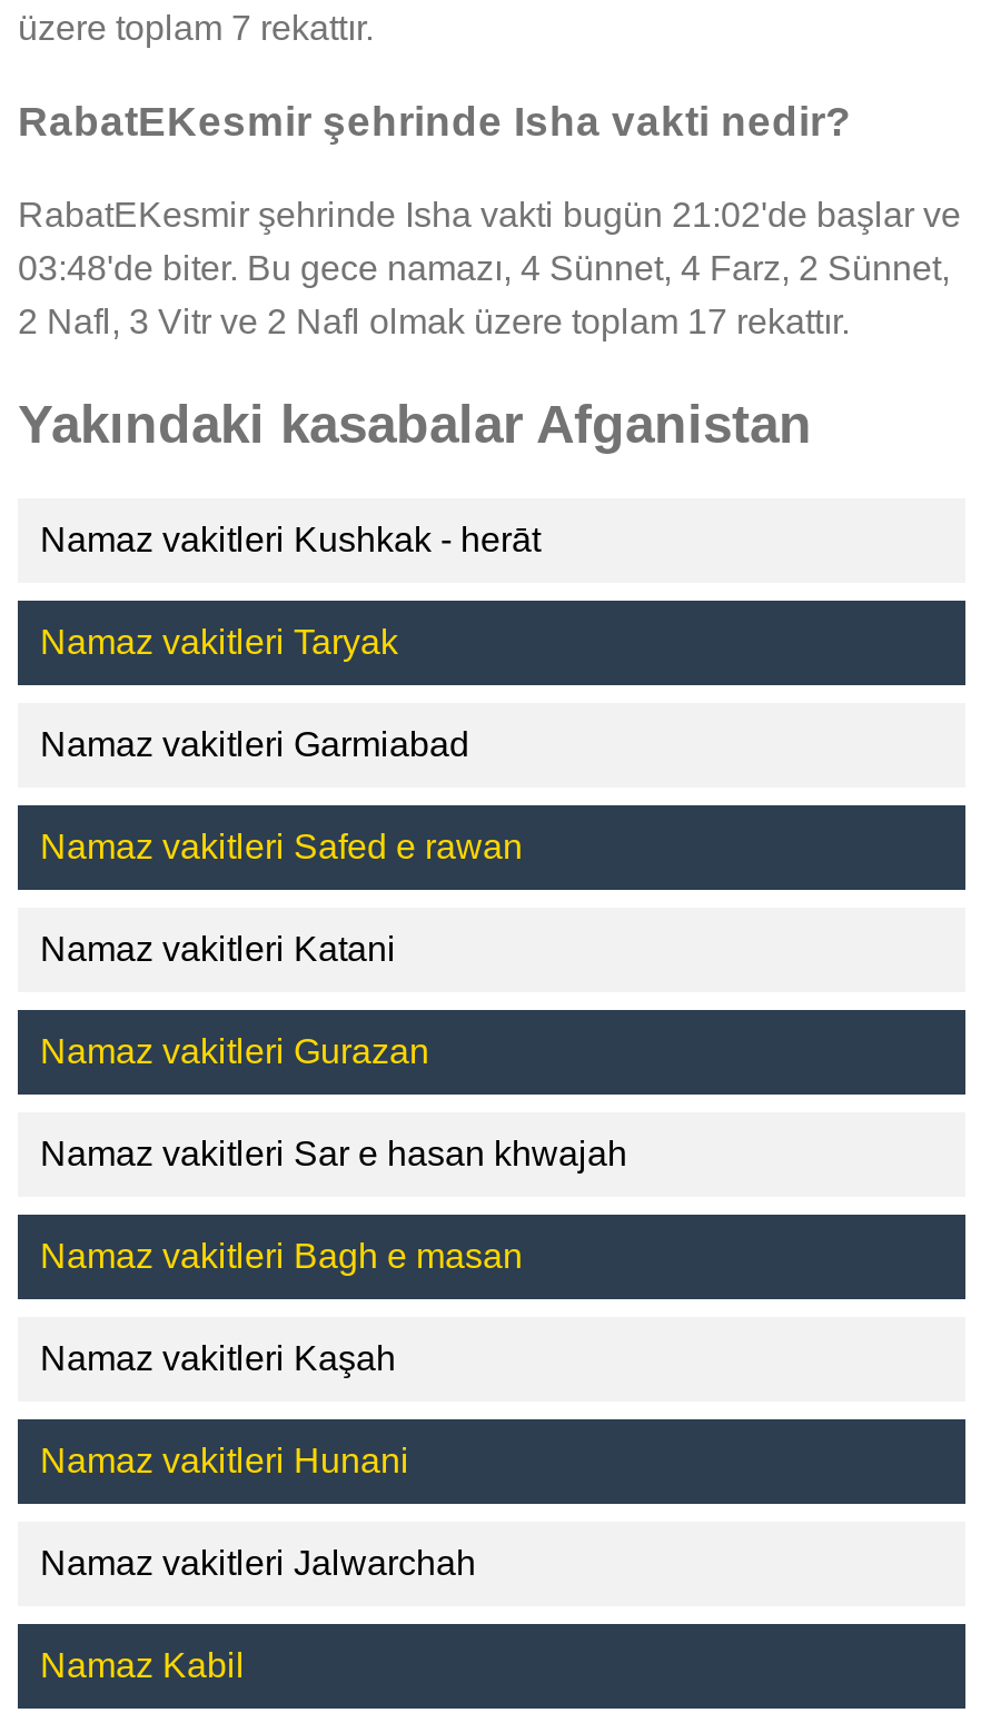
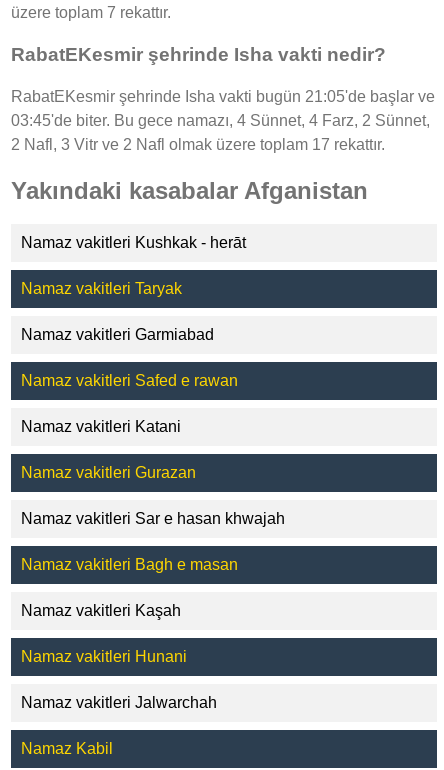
[18,195,961,233] RabatEKesmir şehrinde Isha vakti bugün 21:02'de başlar ve -> [11,88,435,105] RabatEKesmir şehrinde Isha vakti bugün 21:05'de başlar ve
[18,248,950,286] 03:48'de biter. Bu gece namazı, 4 Sünnet, 4 Farz, 2 Sünnet, -> [11,112,430,129] 03:45'de biter. Bu gece namazı, 4 Sünnet, 4 Farz, 2 Sünnet,

